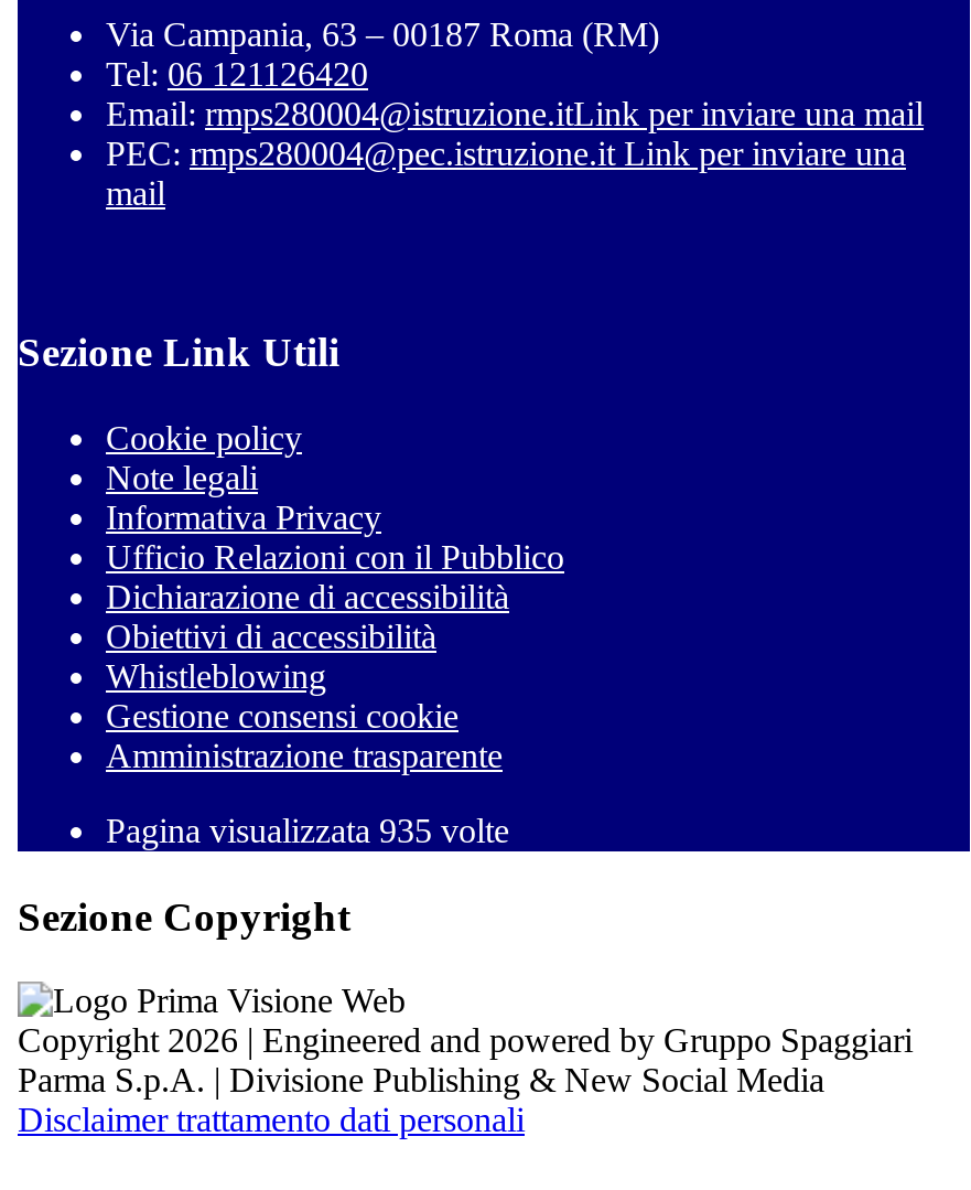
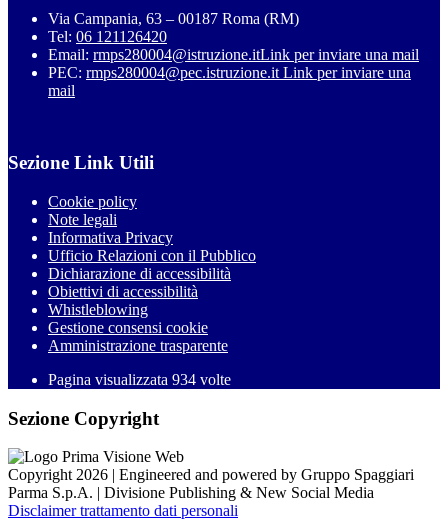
[106,812,509,849] Pagina visualizzata 935 volte -> [48,371,231,388] Pagina visualizzata 934 volte

